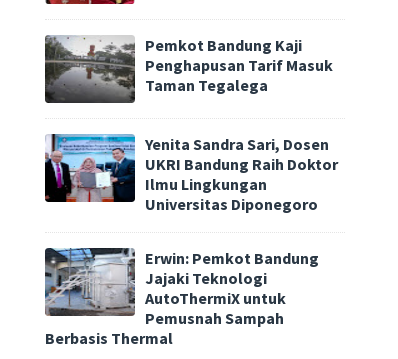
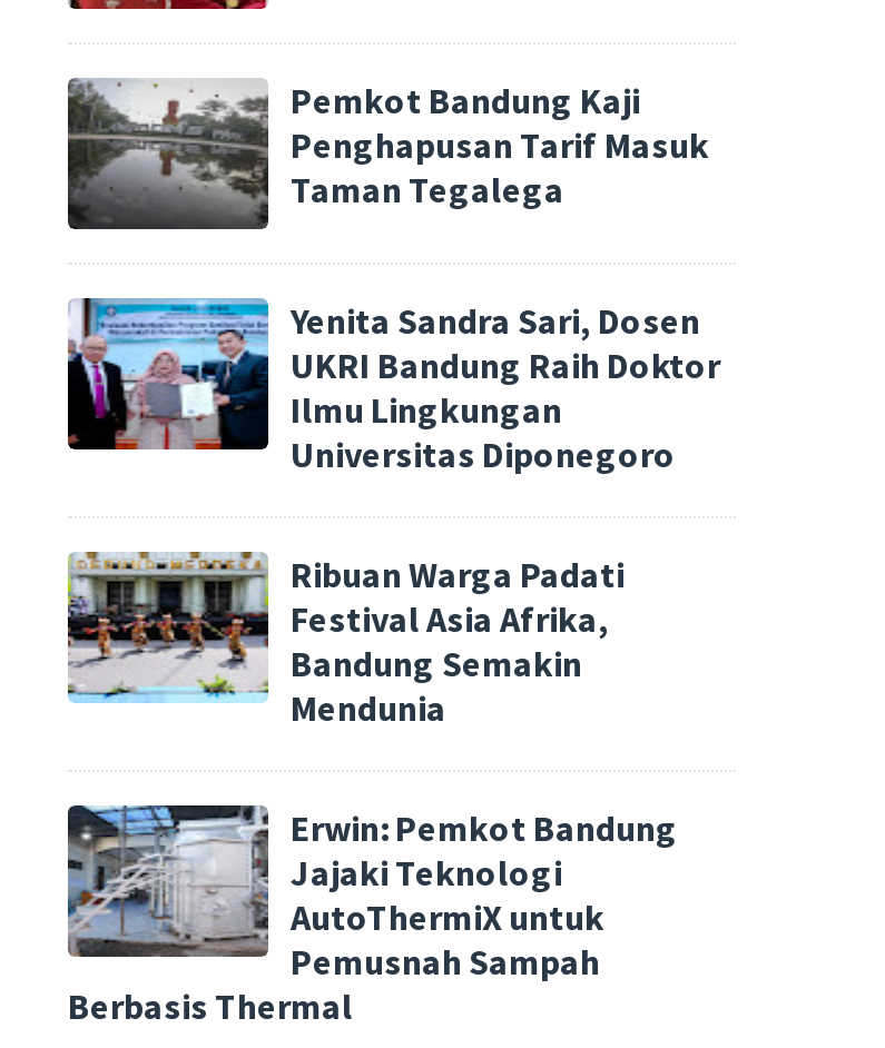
none -> [66,550,625,730] [image] | Ribuan Warga Padati | Festival Asia Afrika, | Bandung Semakin | Mendunia

